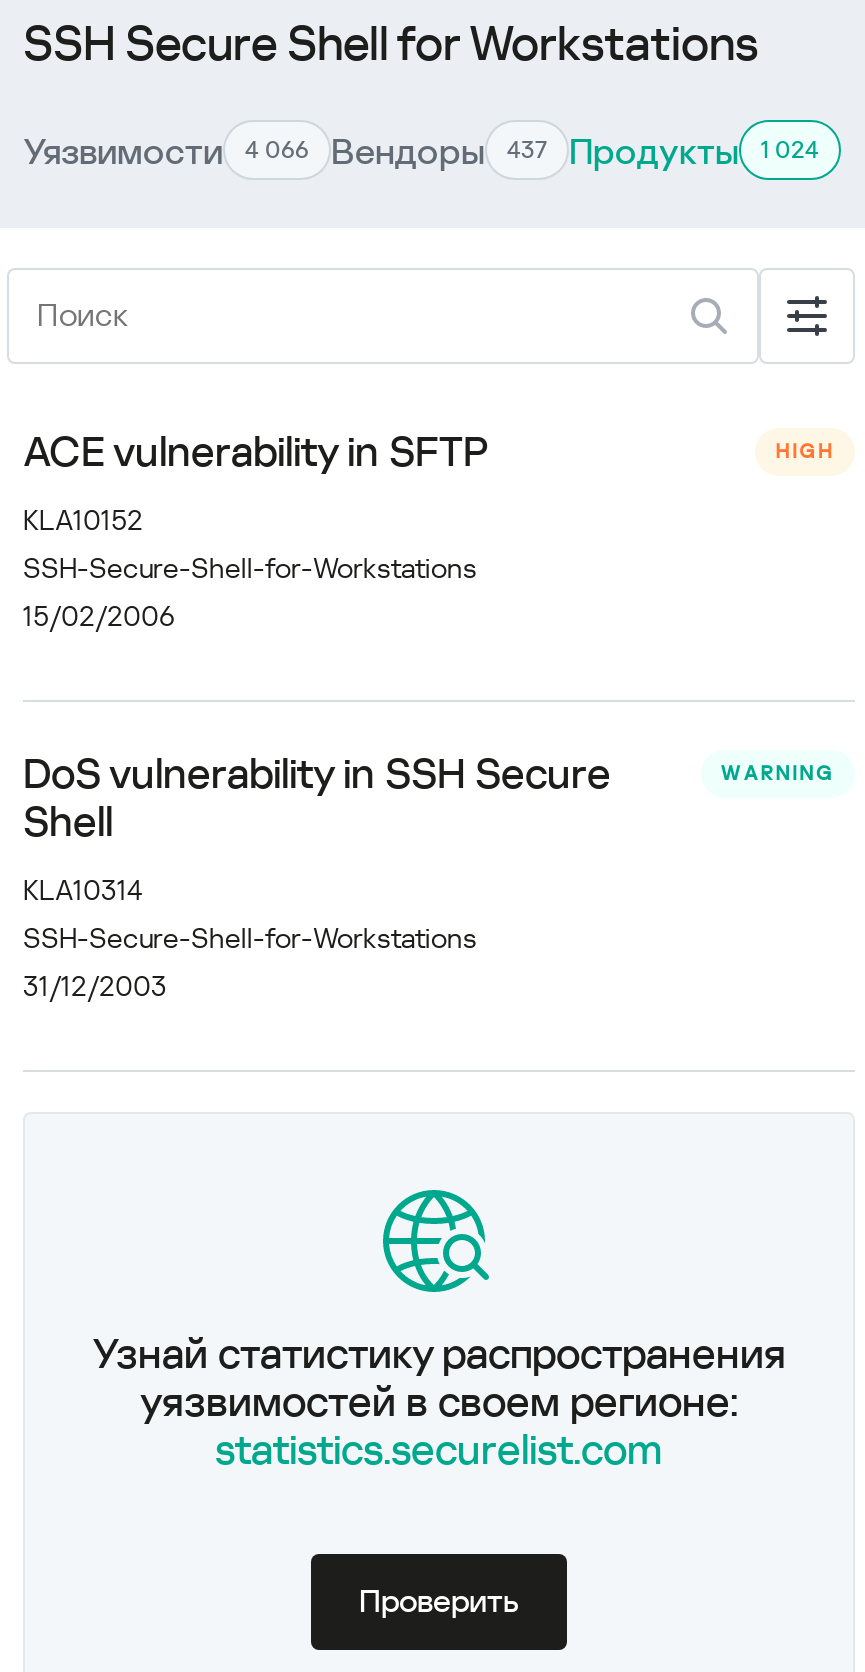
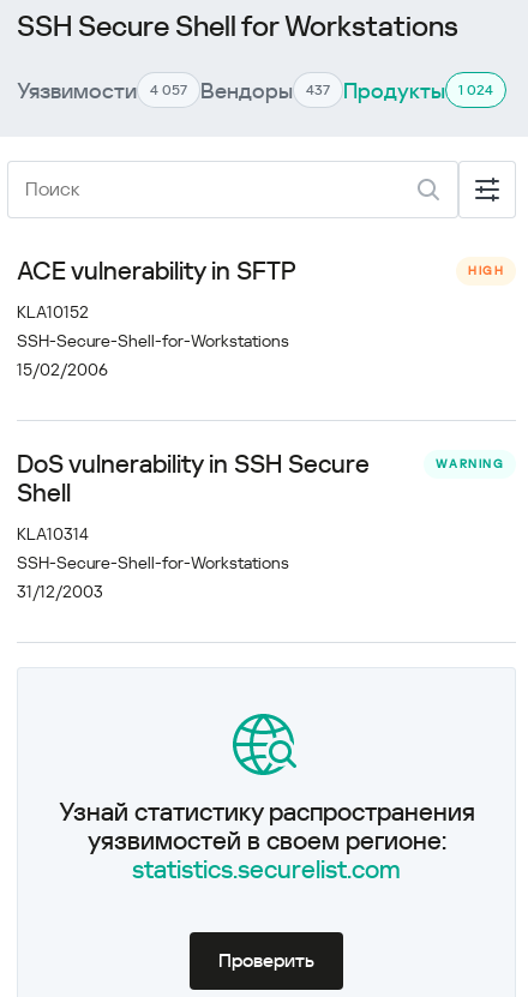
[23,129,819,171] Уязвимости 4 066 Вендоры 437 Продукты 1 024 -> [17,77,493,103] Уязвимости 4 057 Вендоры 437 Продукты 1 024

